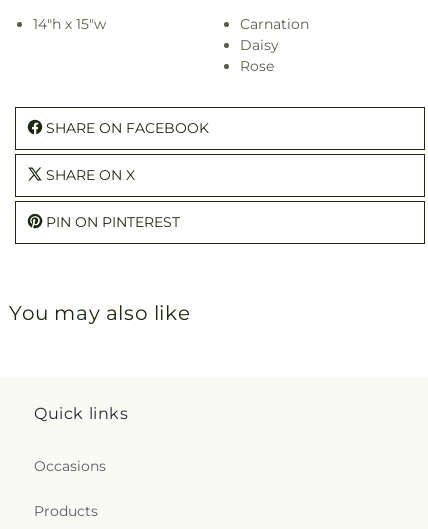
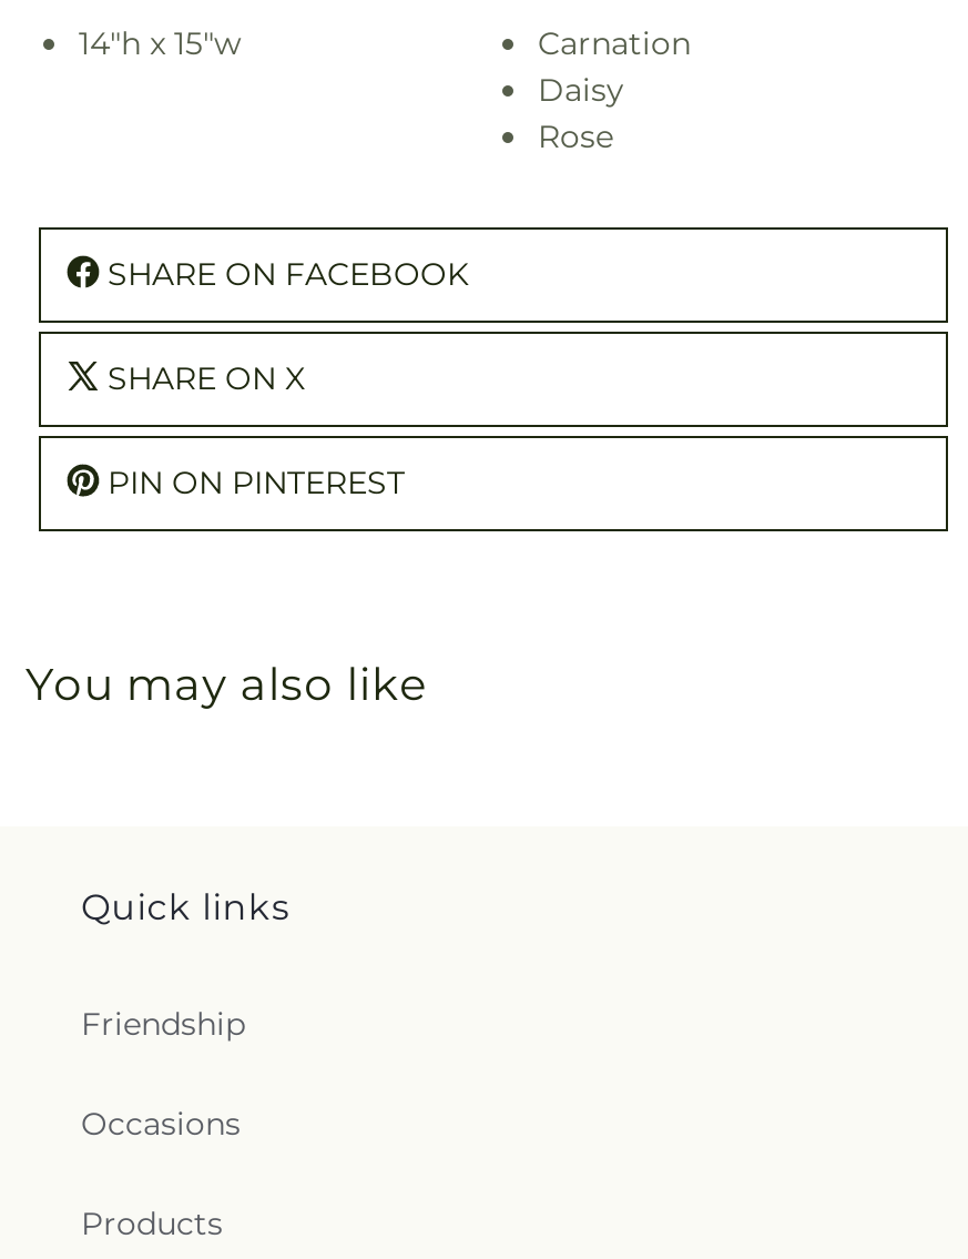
none -> [81,1004,245,1044] Friendship

